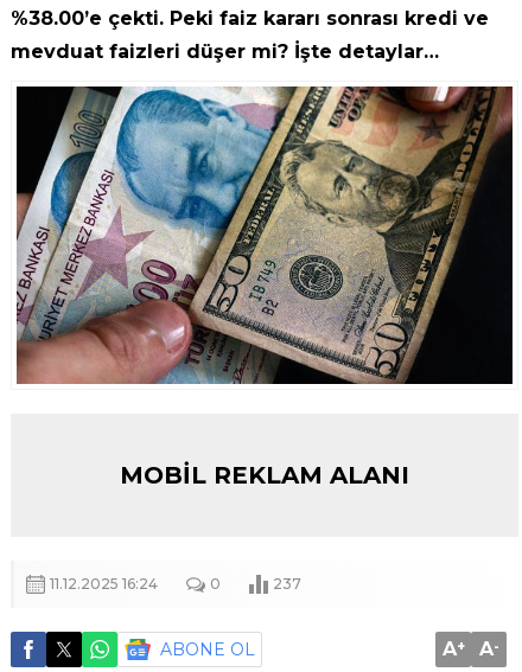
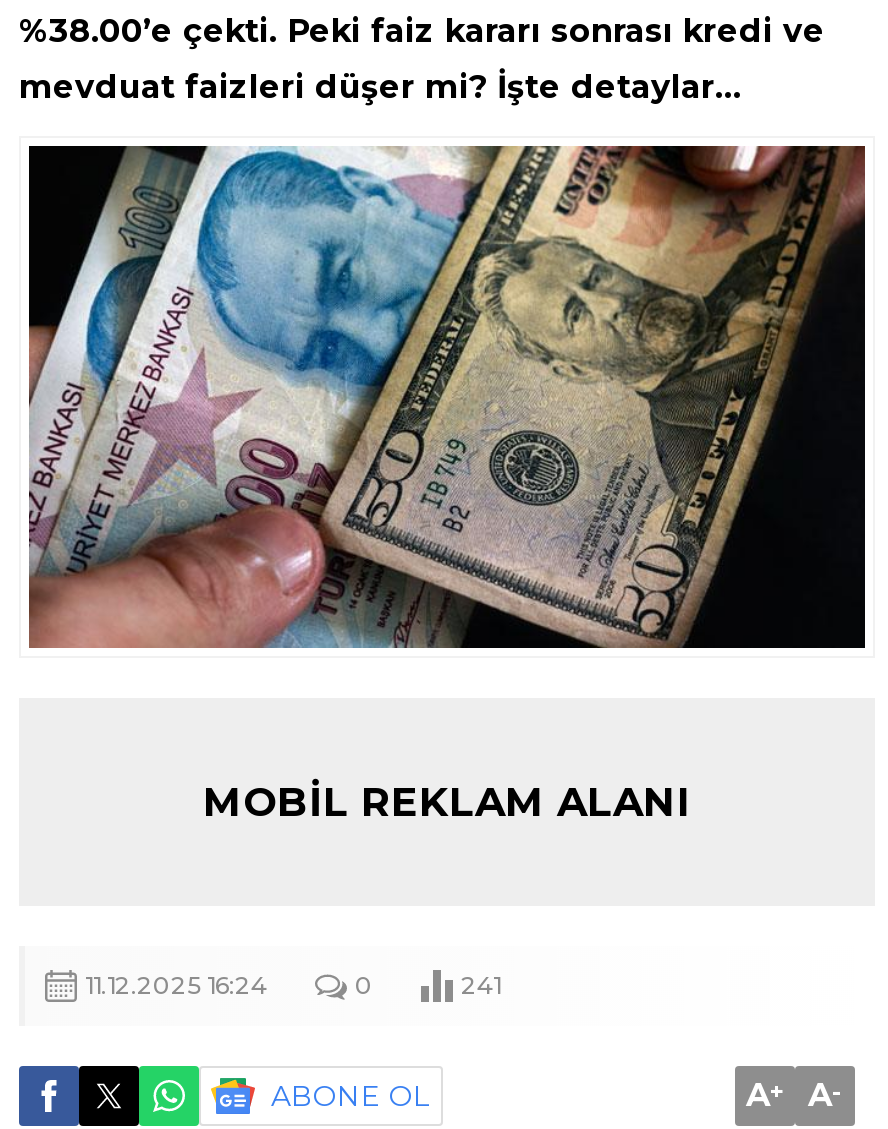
[273,575,301,592] 237 -> [461,970,501,1000] 241

